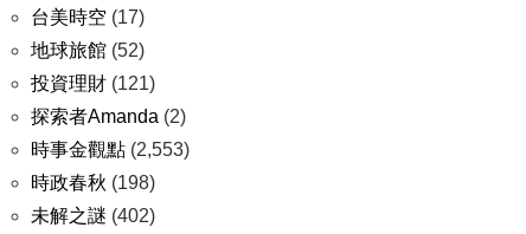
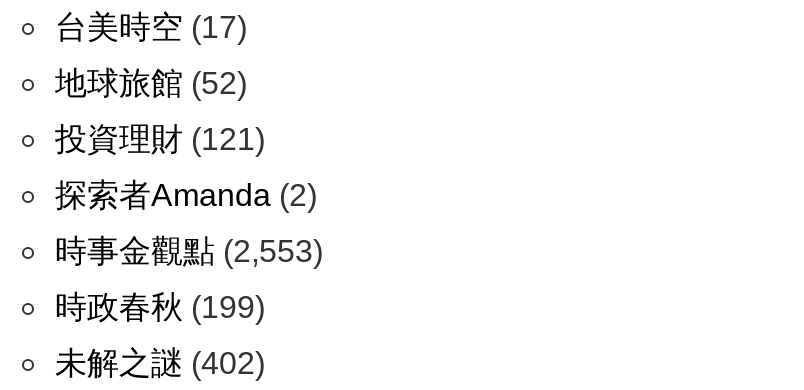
[31,173,155,193] 時政春秋(198) -> [55,290,265,324] 時政春秋(199)

